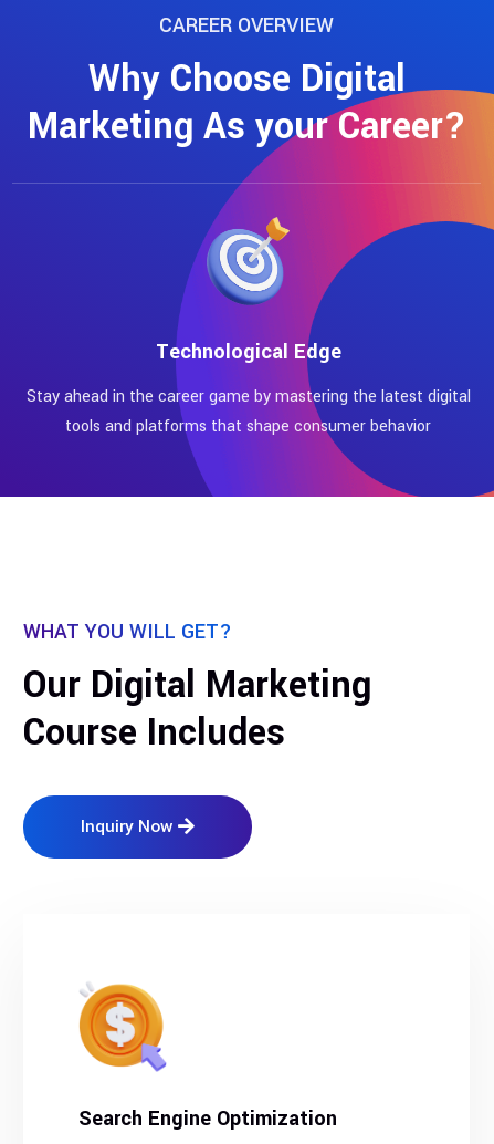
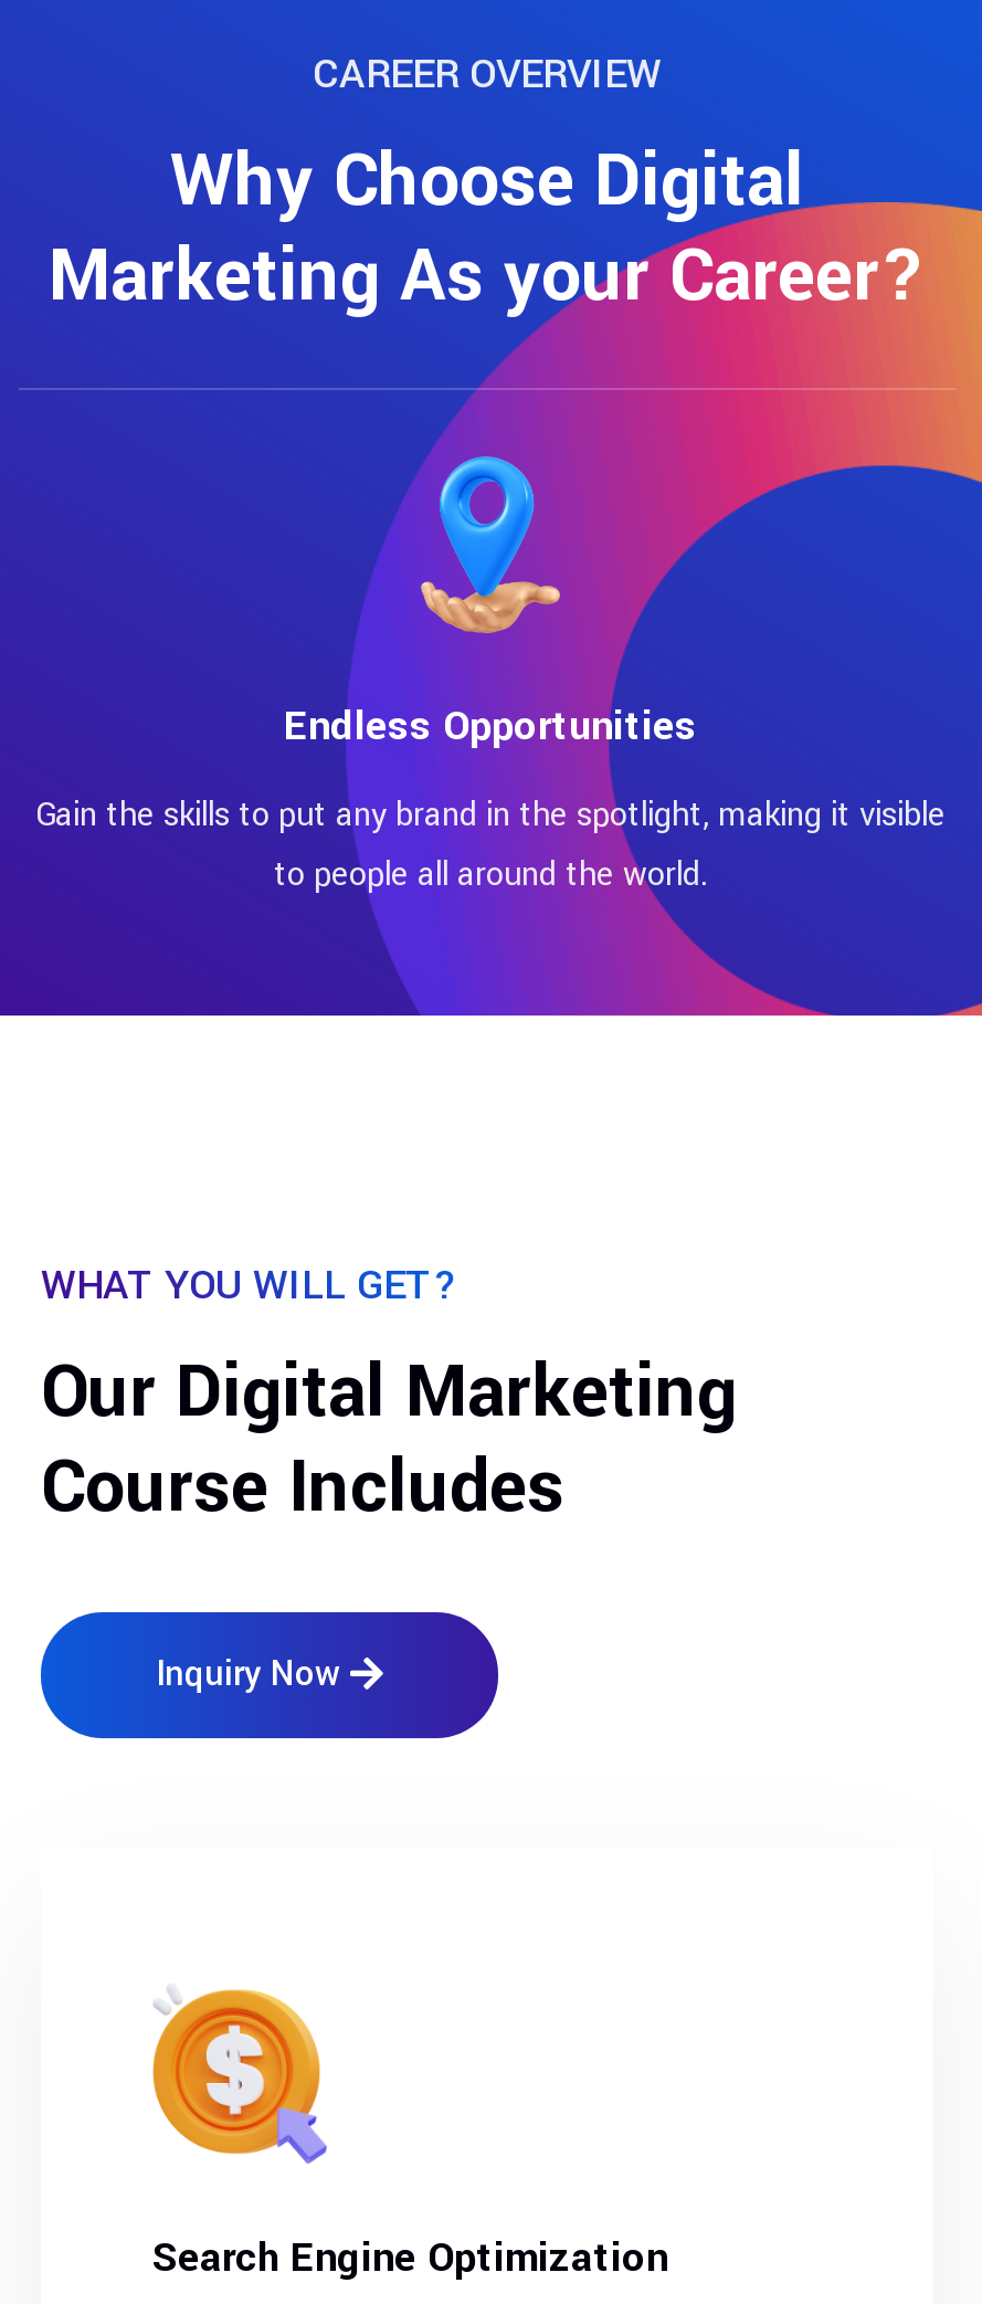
[155,217,341,366] [image] | Technological Edge -> [284,454,697,755] [image] | Endless Opportunities
[26,385,470,438] Stay ahead in the career game by mastering the latest digital | tools and platforms that shape consumer behavior -> [35,792,946,898] Gain the skills to put any brand in the spotlight, making it visible | to people all around the world.

